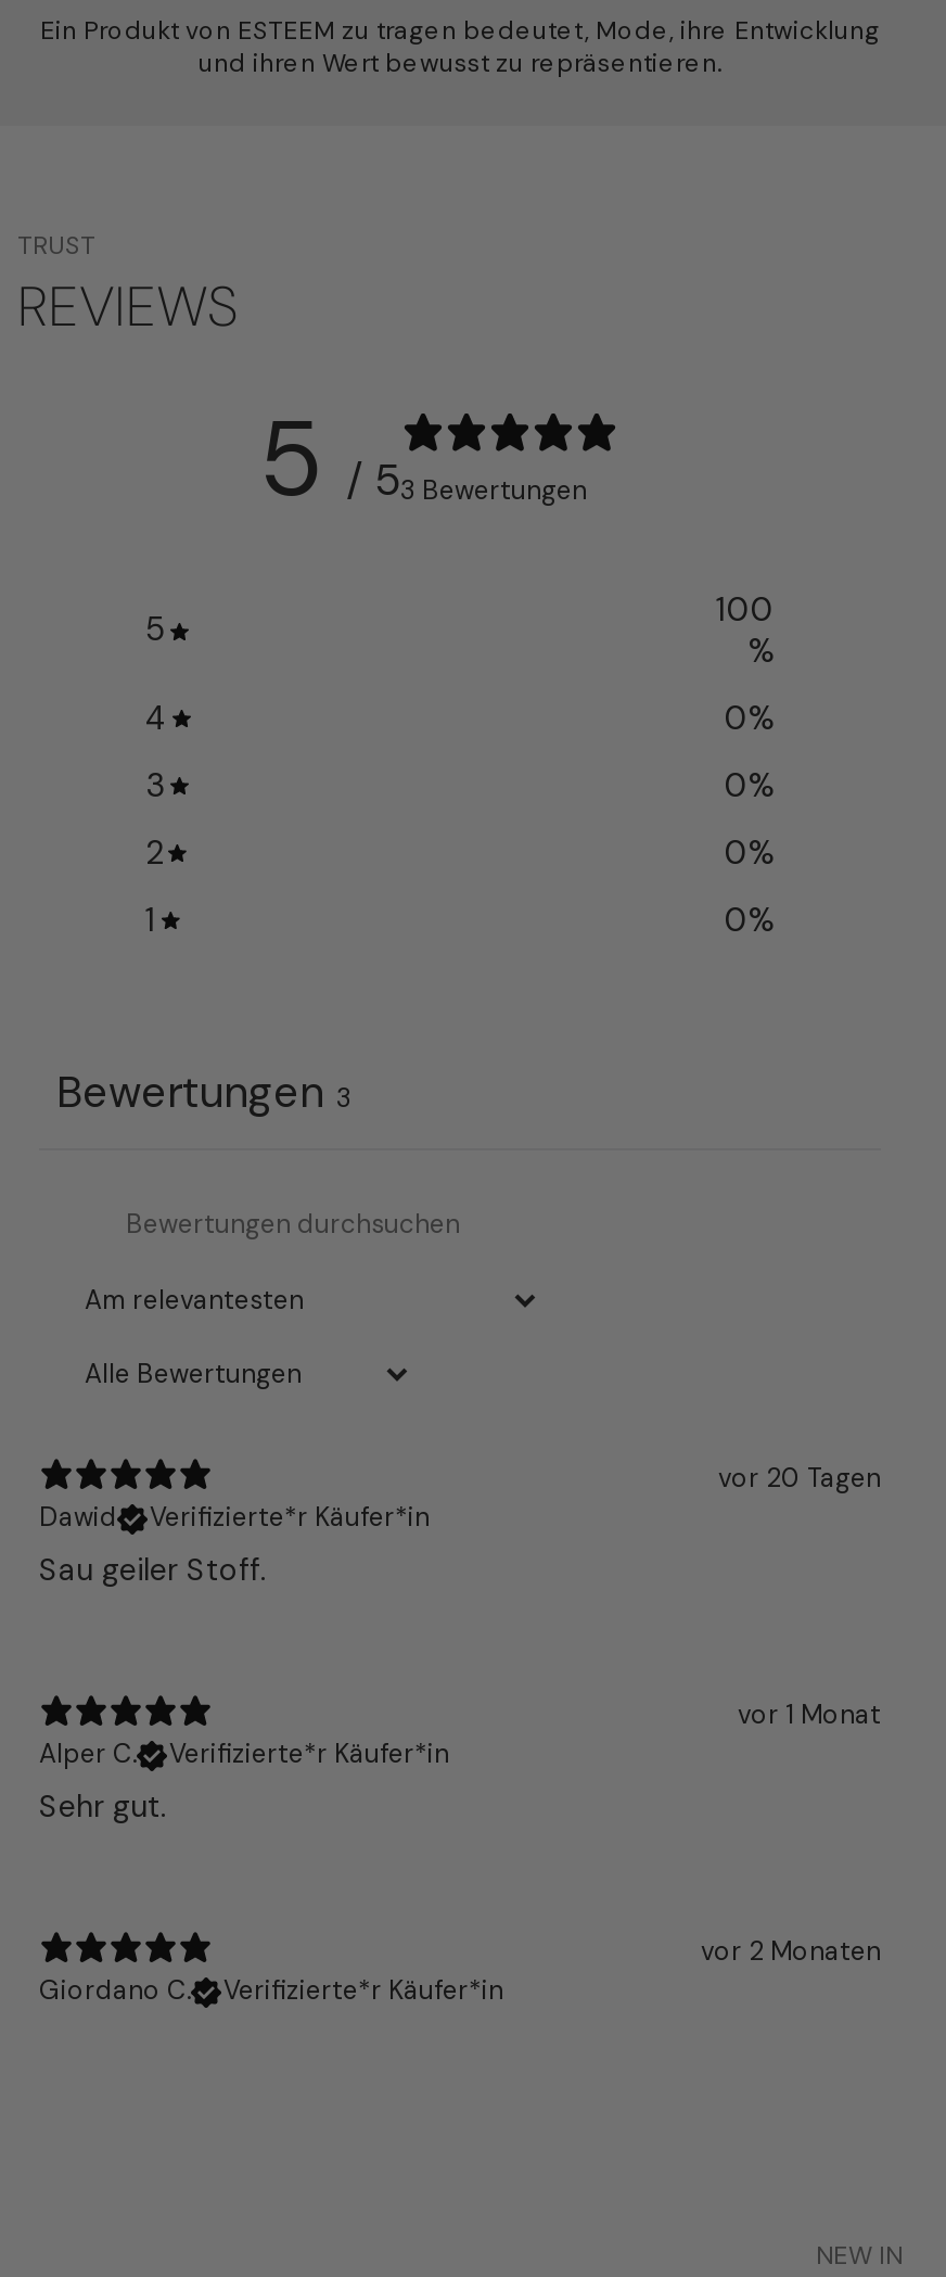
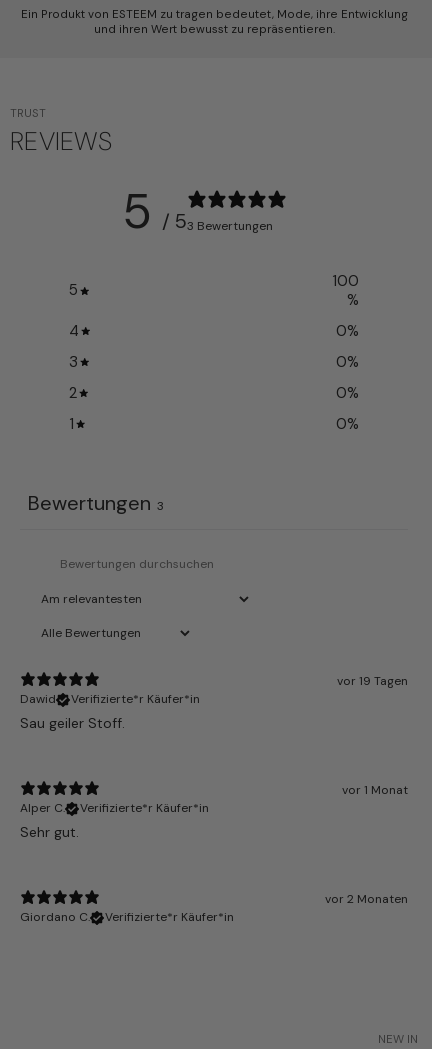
[718,1460,881,1495] vor 20 Tagen -> [337,673,408,689] vor 19 Tagen

